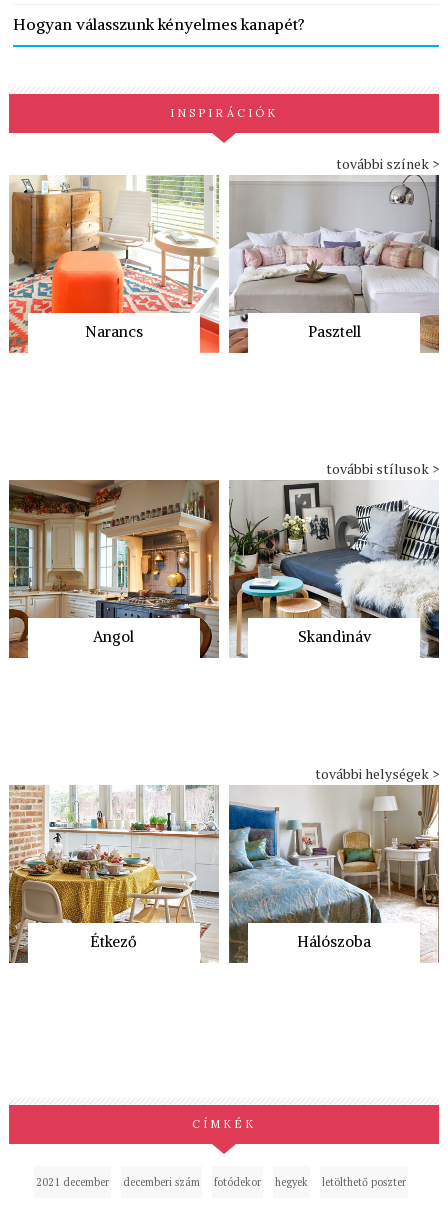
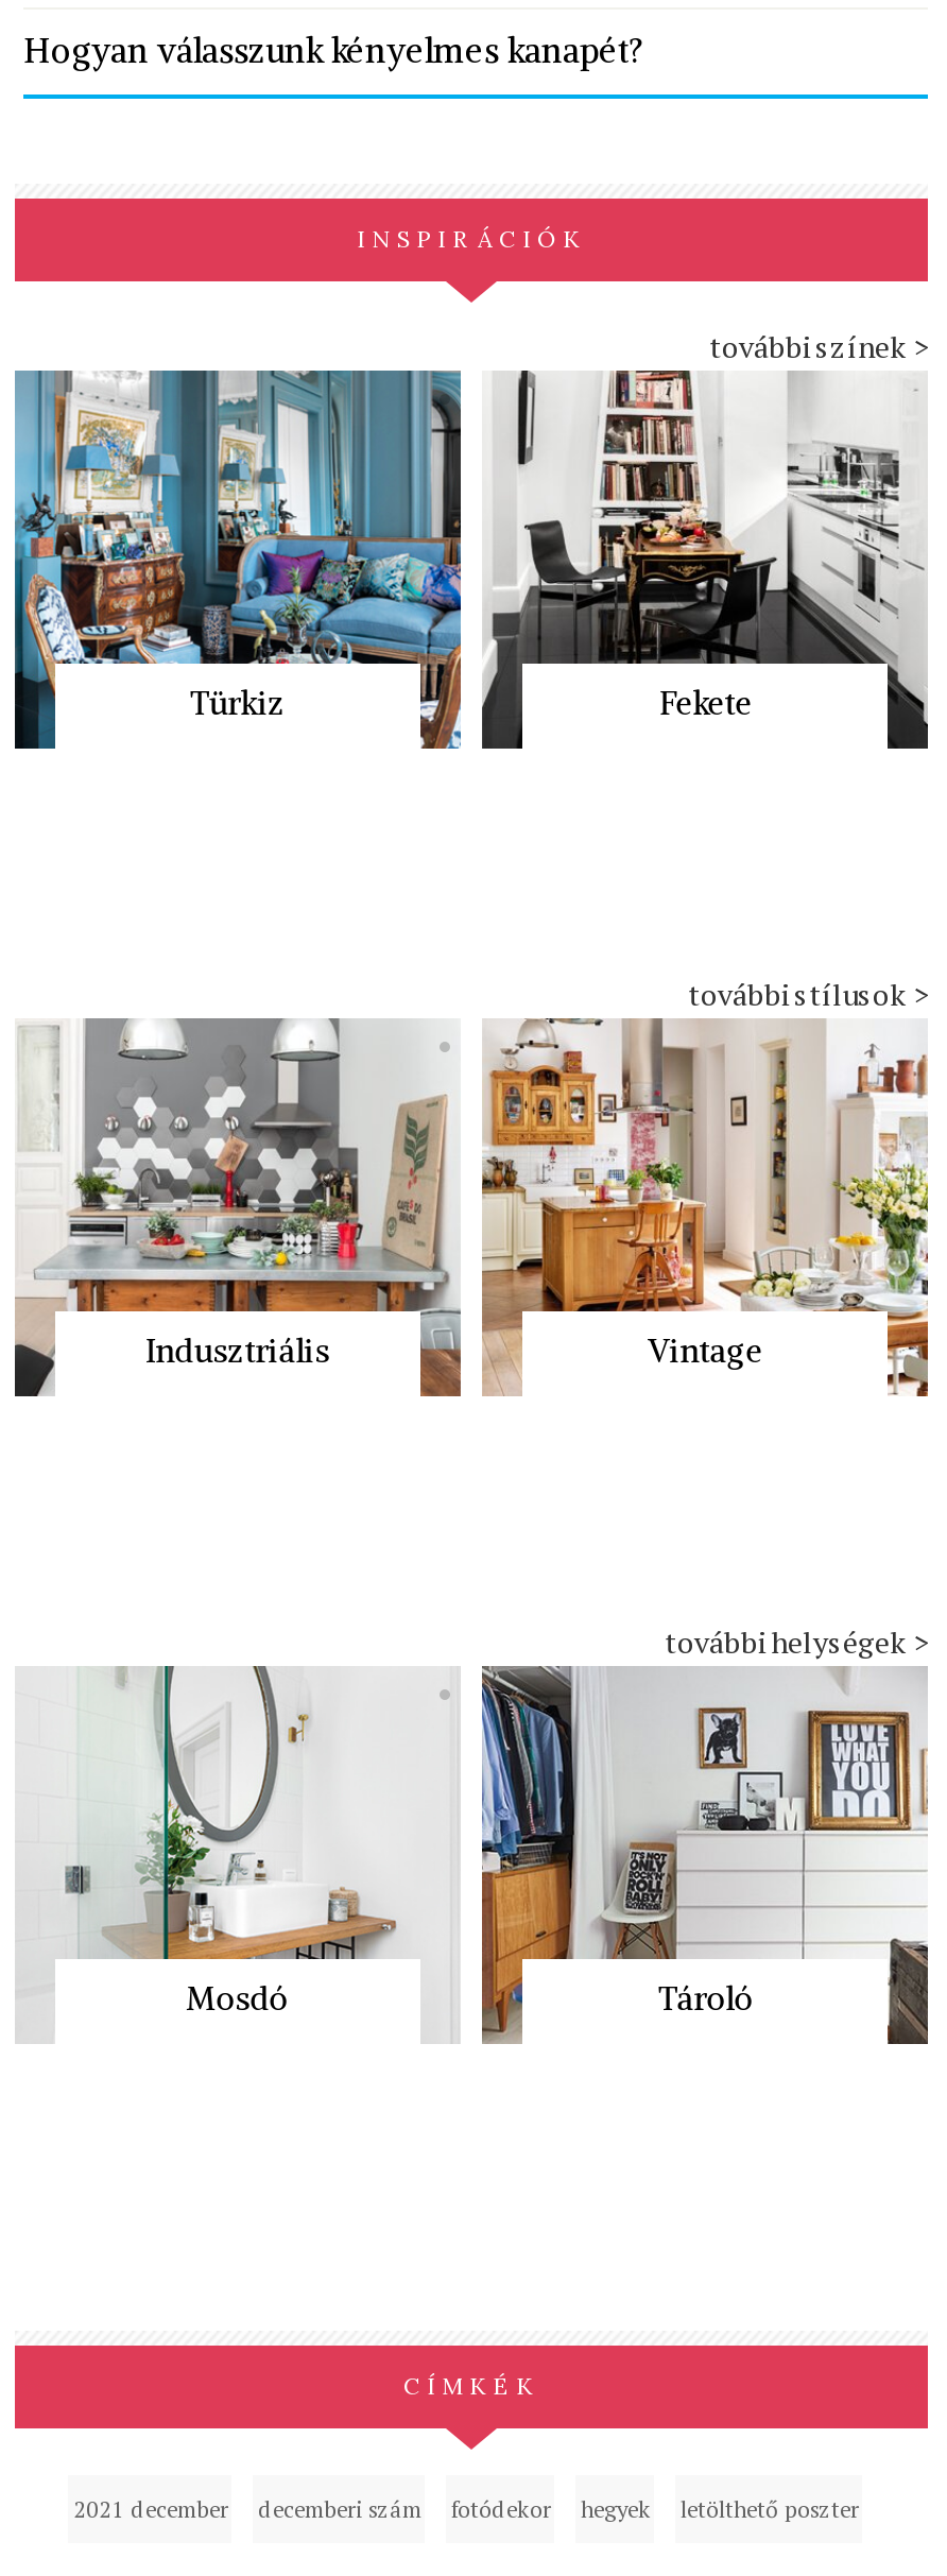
[8,175,361,354] [image] | Narancs | Pasztell -> [13,368,752,751] [image] | Türkiz | Fekete
[228,175,440,354] [image] -> [480,371,928,751] [image]
[8,479,371,659] [image] | Angol | Skandináv -> [13,1018,763,1398] [image] | Indusztriális | Vintage
[228,481,440,659] [image] -> [480,1018,930,1396] [image]
[8,784,371,964] [image] | Étkező | Hálószoba -> [15,1664,753,2044] [image] | Mosdó | Tároló
[228,786,440,963] [image] -> [480,1666,928,2046] [image]

